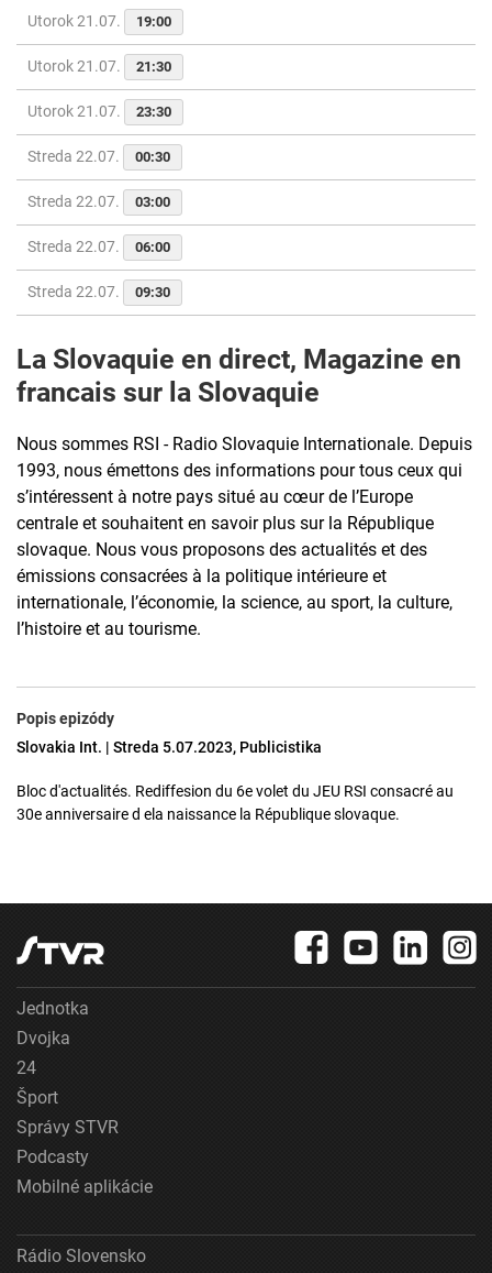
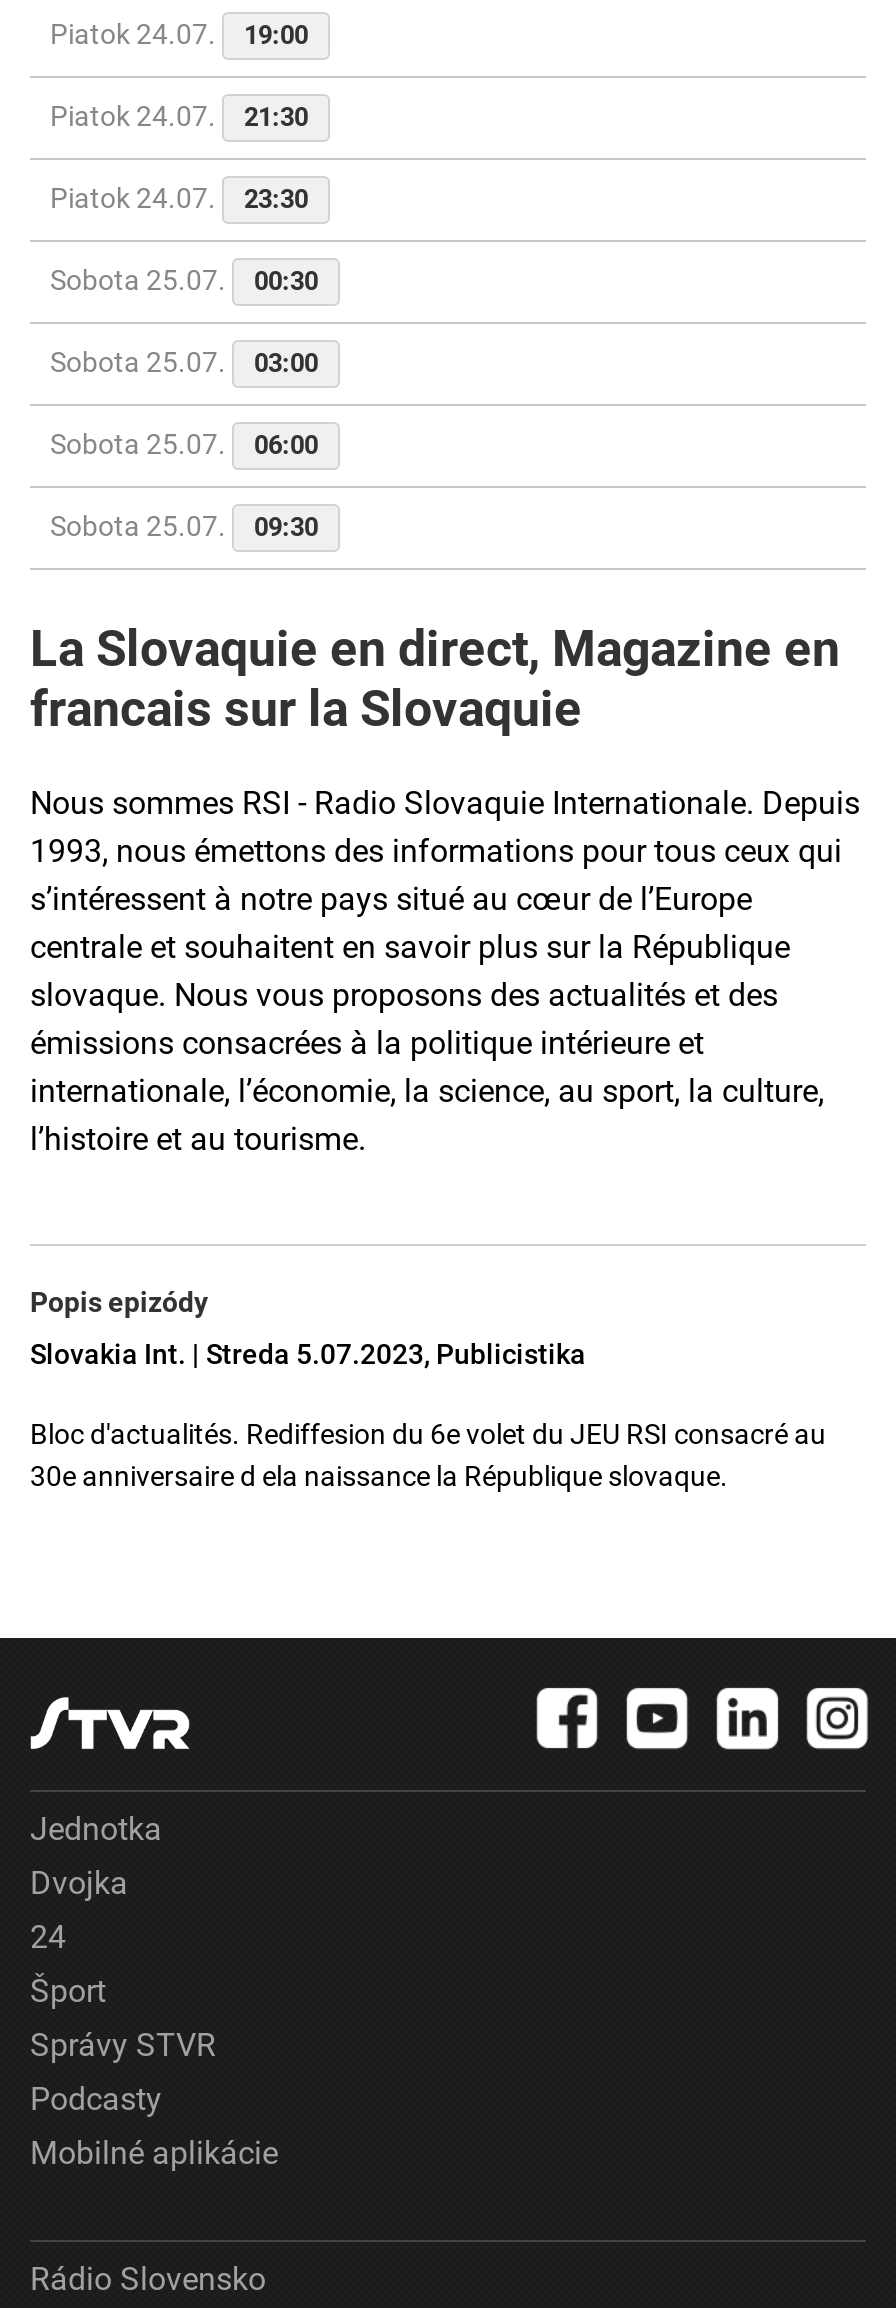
[27,12,171,30] Utorok 21.07. 19:00 -> [50,19,308,51] Piatok 24.07. 19:00
[27,58,171,75] Utorok 21.07. 21:30 -> [50,101,308,133] Piatok 24.07. 21:30
[27,103,171,120] Utorok 21.07. 23:30 -> [50,183,308,215] Piatok 24.07. 23:30
[27,148,170,165] Streda 22.07. 00:30 -> [50,265,318,297] Sobota 25.07. 00:30
[27,193,170,210] Streda 22.07. 03:00 -> [50,347,318,379] Sobota 25.07. 03:00
[27,238,170,256] Streda 22.07. 06:00 -> [50,429,318,461] Sobota 25.07. 06:00
[27,283,170,301] Streda 22.07. 09:30 -> [50,511,318,543] Sobota 25.07. 09:30

